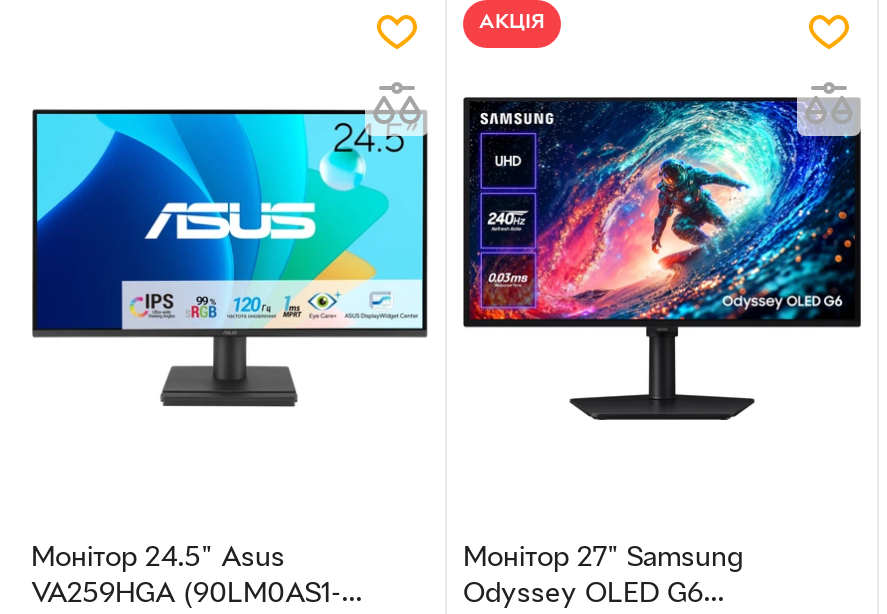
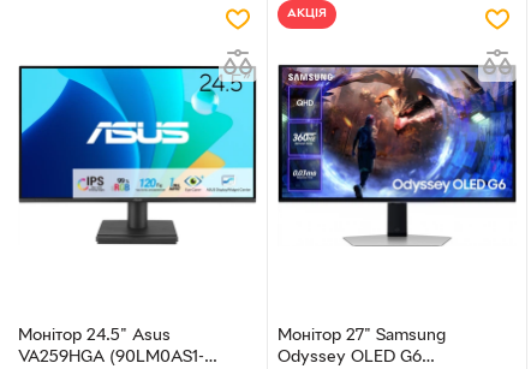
[461,94,861,422] [image] -> [278,59,518,252] [image]

